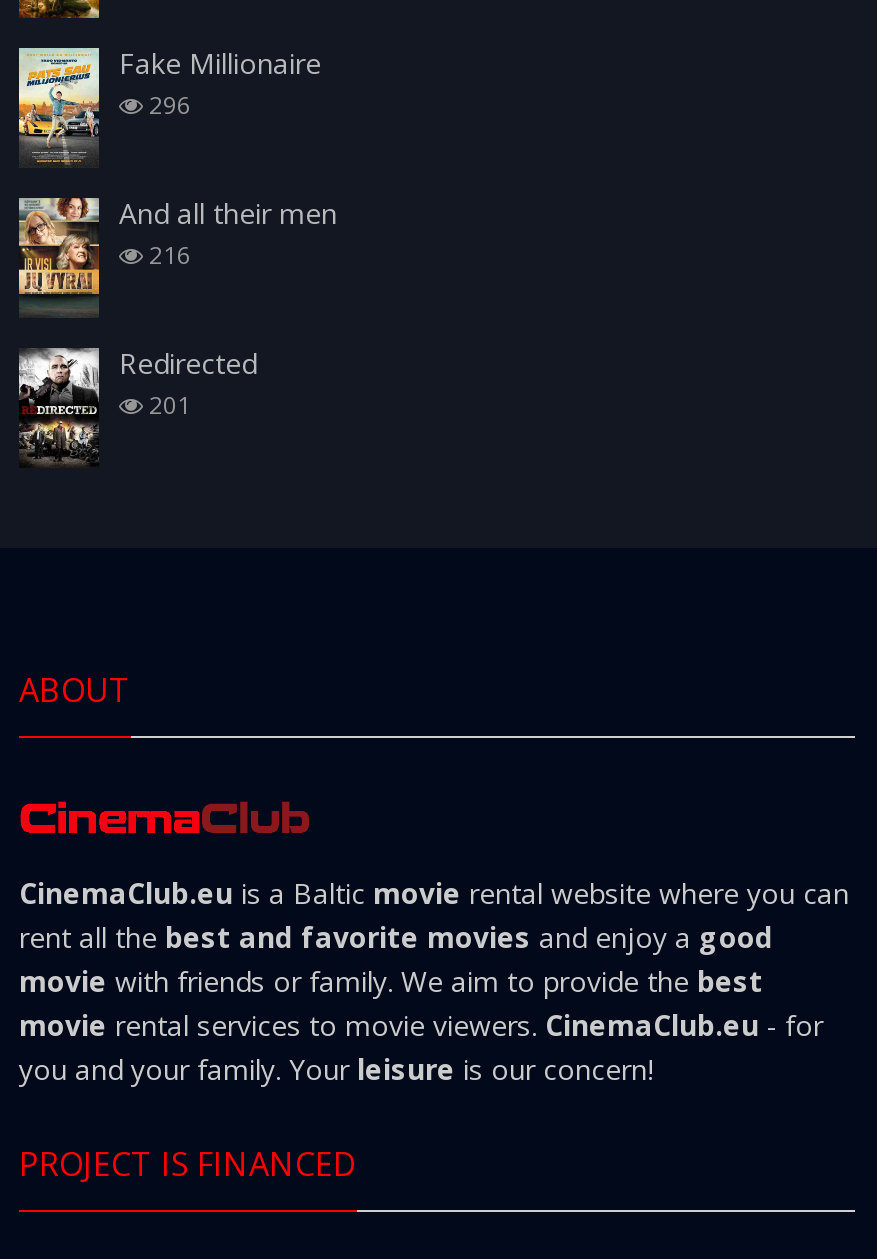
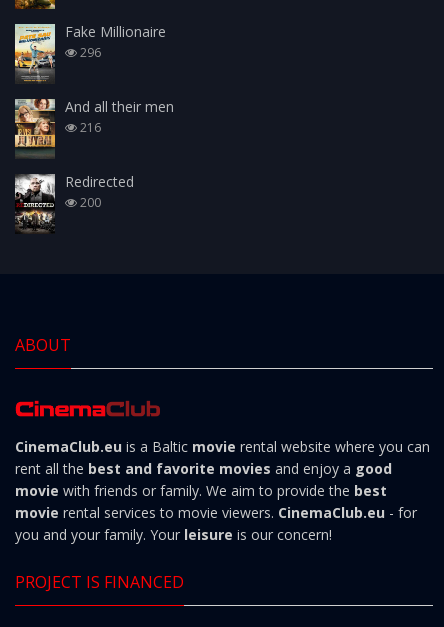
[143,388,191,422] 201 -> [77,194,101,211] 200

